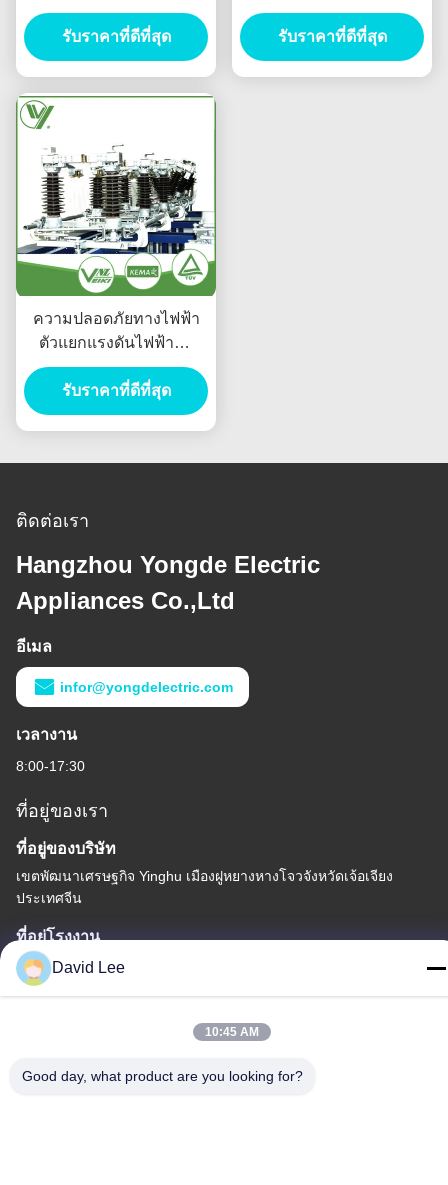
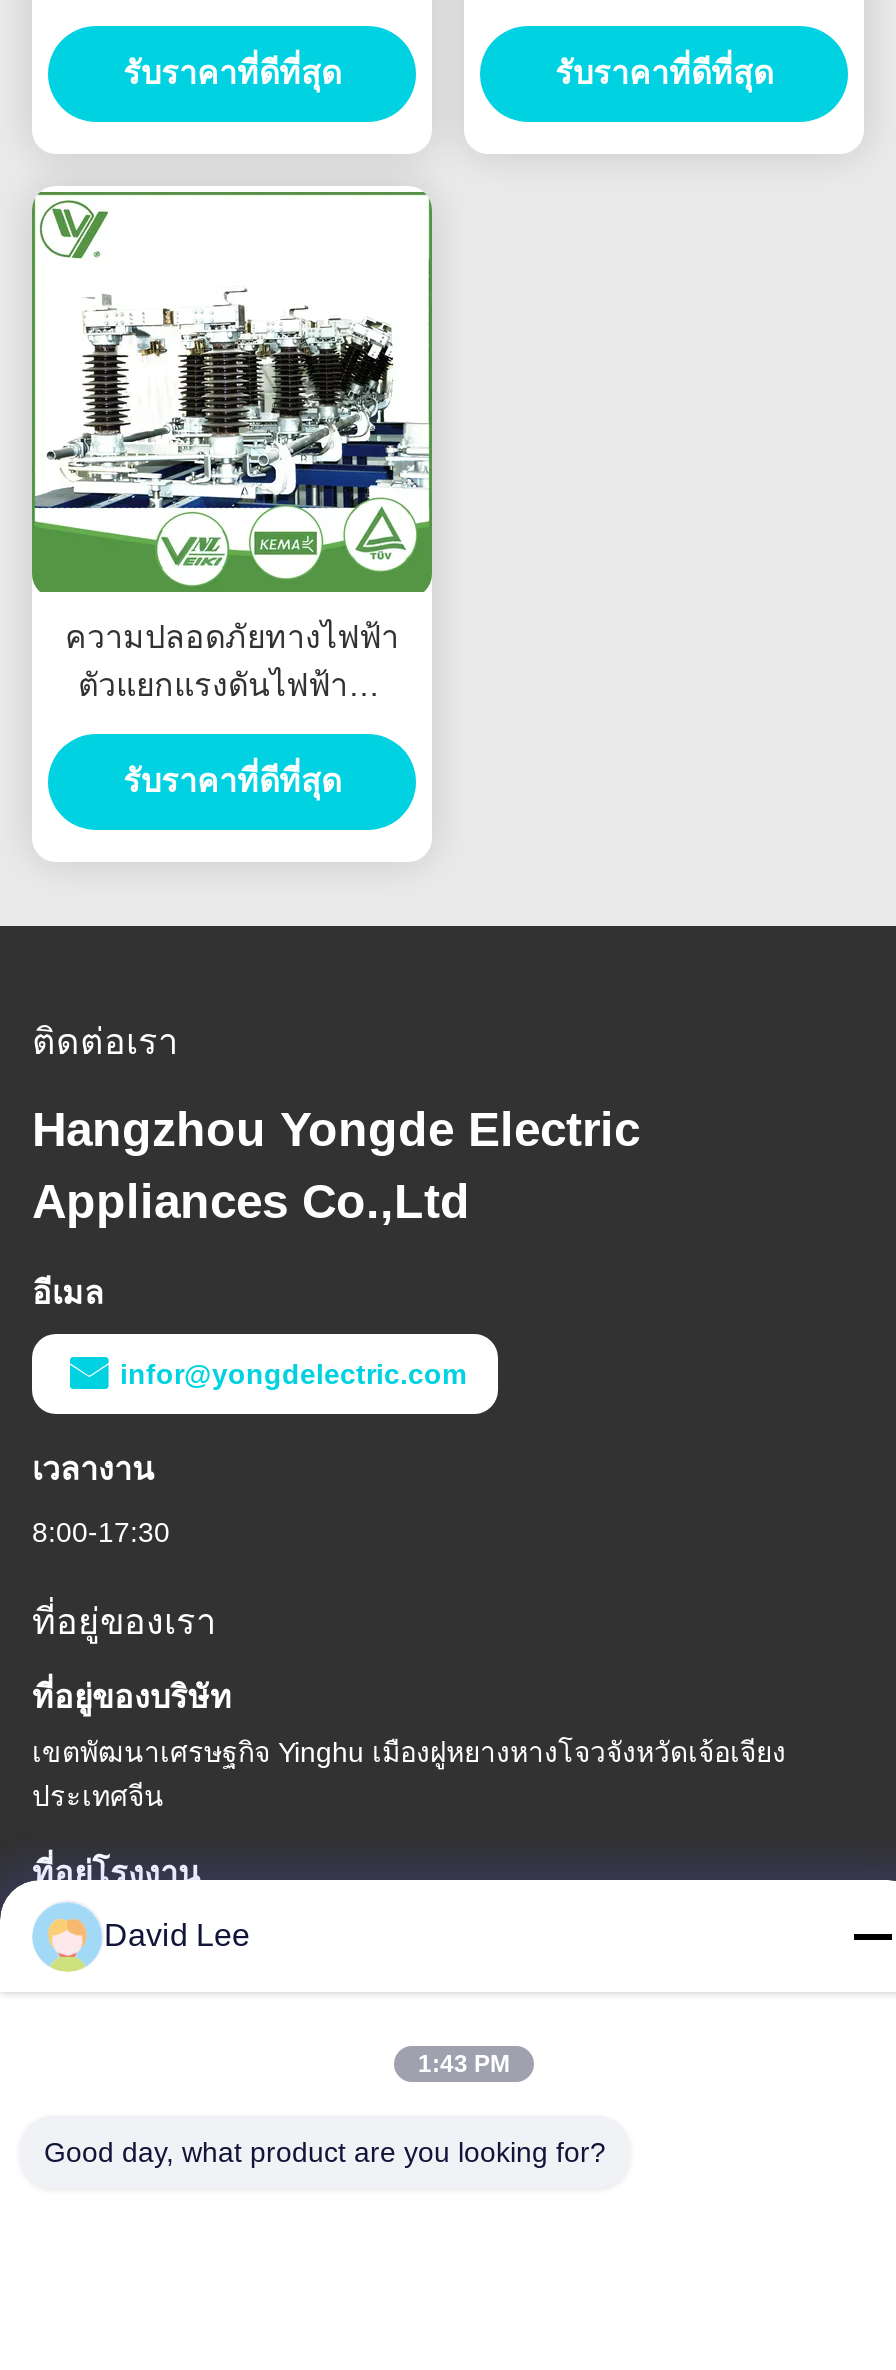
[205,1025,259,1039] 10:45 AM -> [418,2050,510,2078] 1:43 PM

